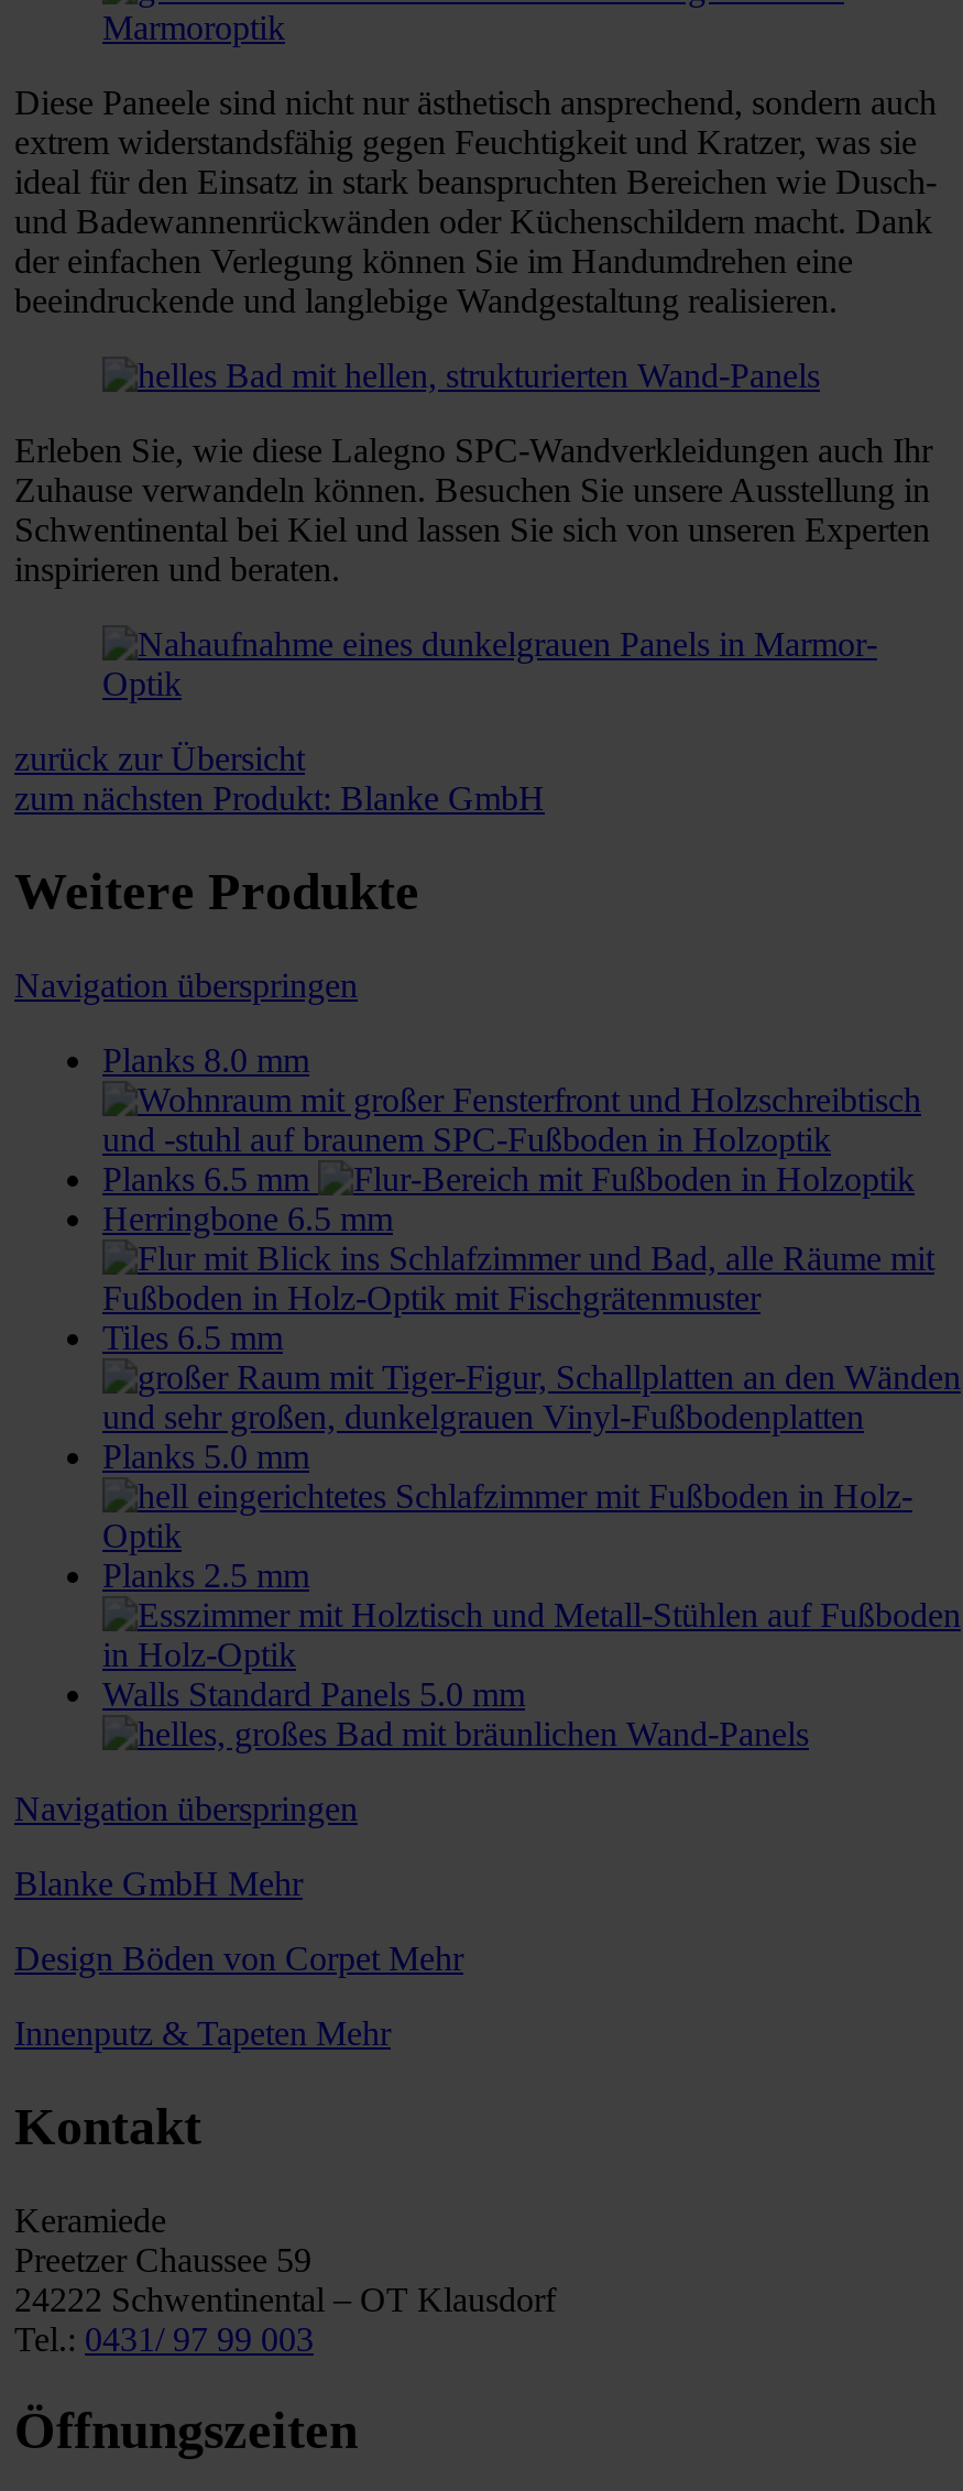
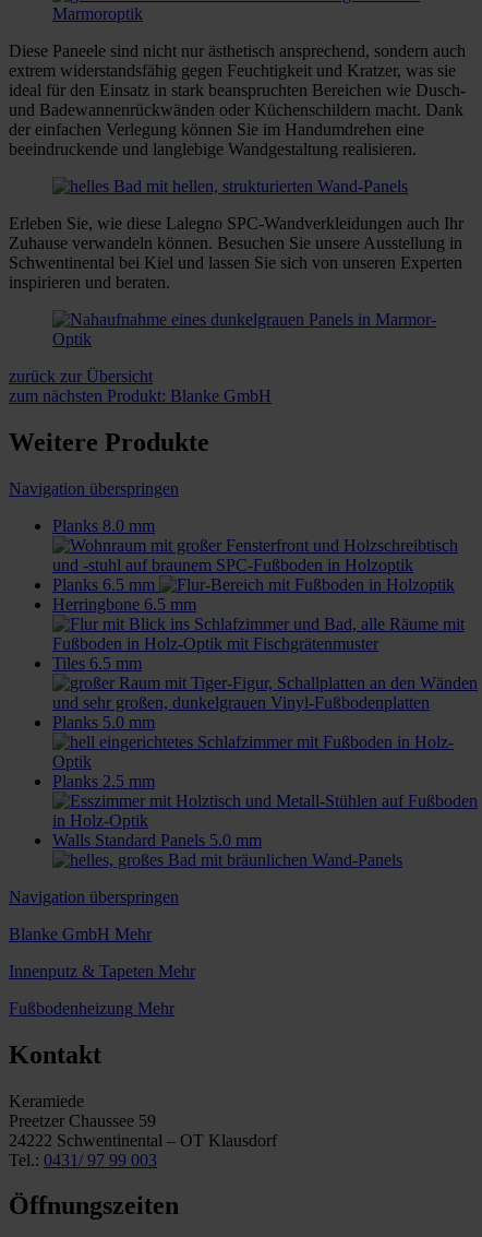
[14,1939,463,1976] Design Böden von Corpet Mehr -> none
moved [14,2014,391,2051] -> [9,962,195,980]: Innenputz & Tapeten Mehr
none -> [9,999,174,1017] Fußbodenheizung Mehr

